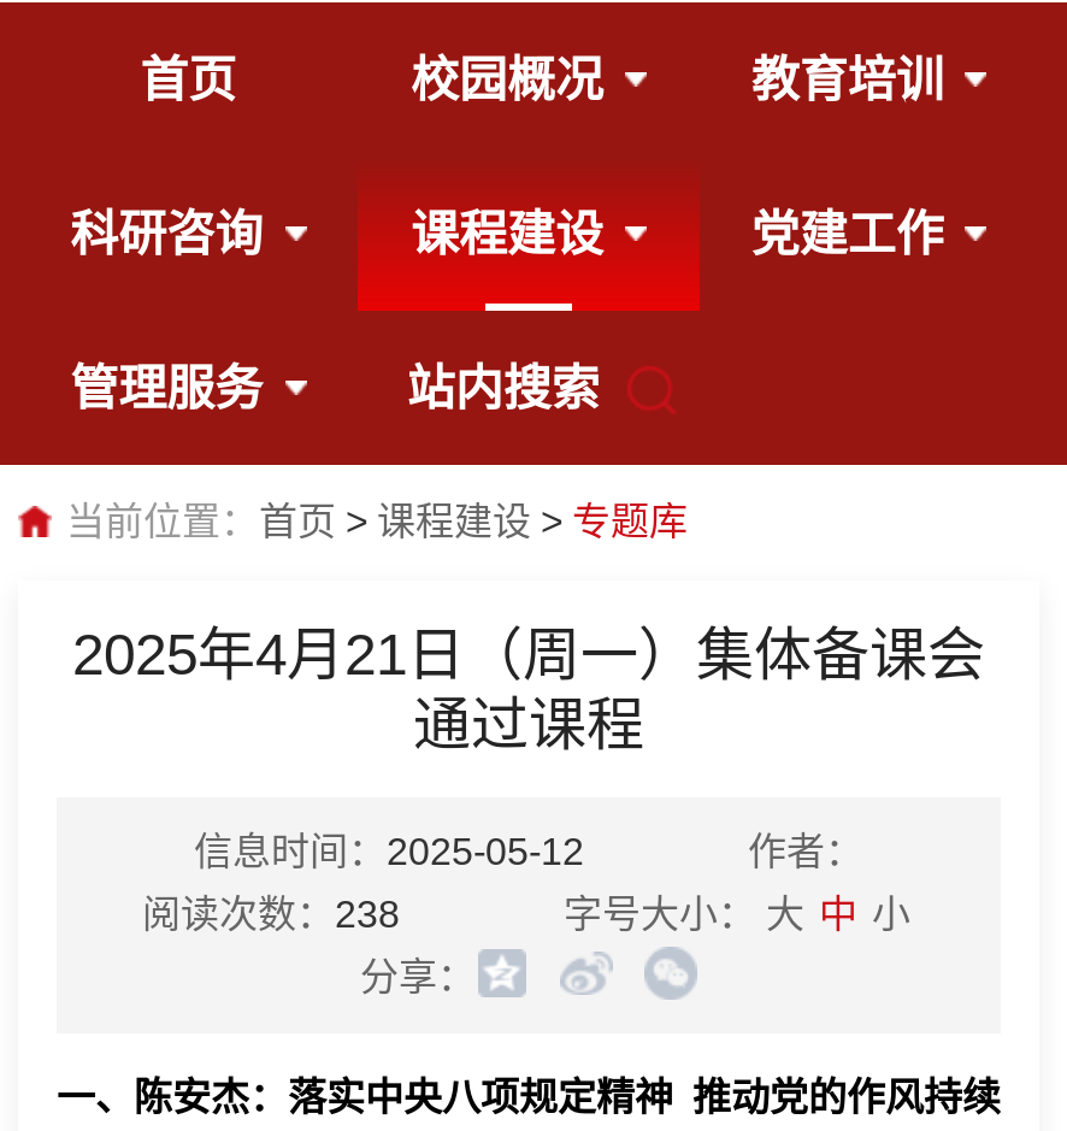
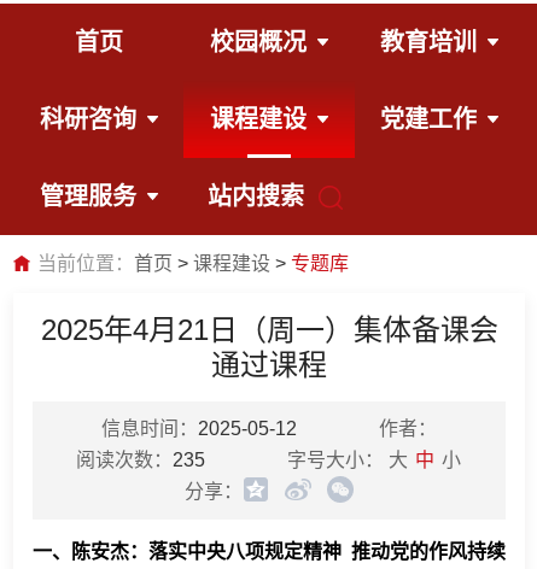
[142,894,400,935] 阅读次数：238 -> [75,450,205,470] 阅读次数：235

